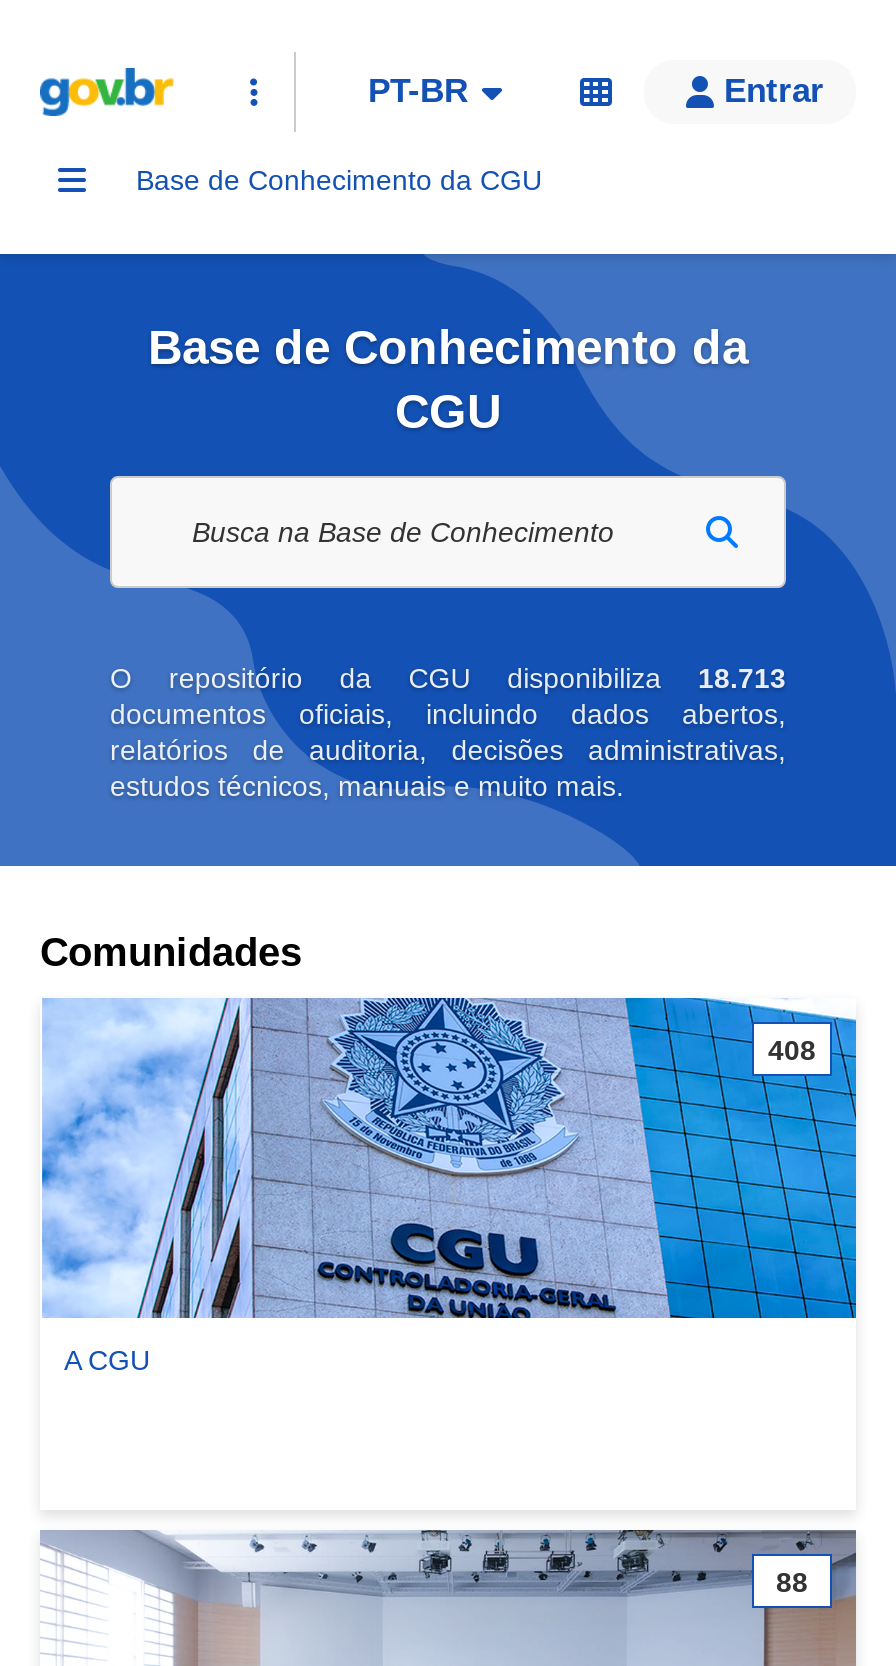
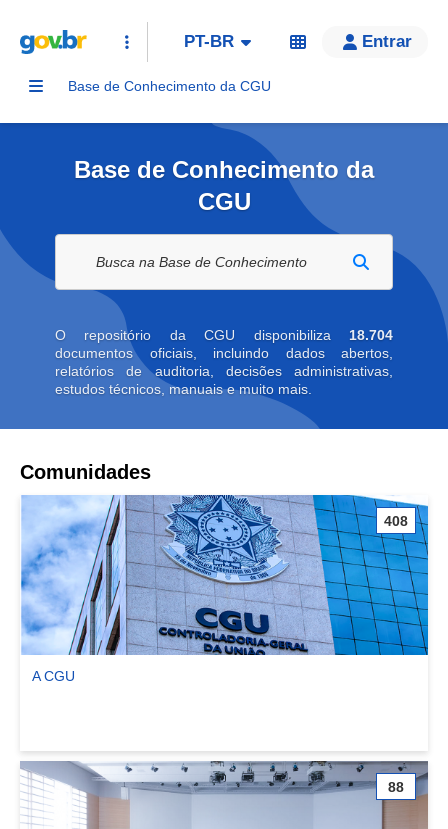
[110,662,786,694] O repositório da CGU disponibiliza 18.713 -> [55,327,393,343] O repositório da CGU disponibiliza 18.704

